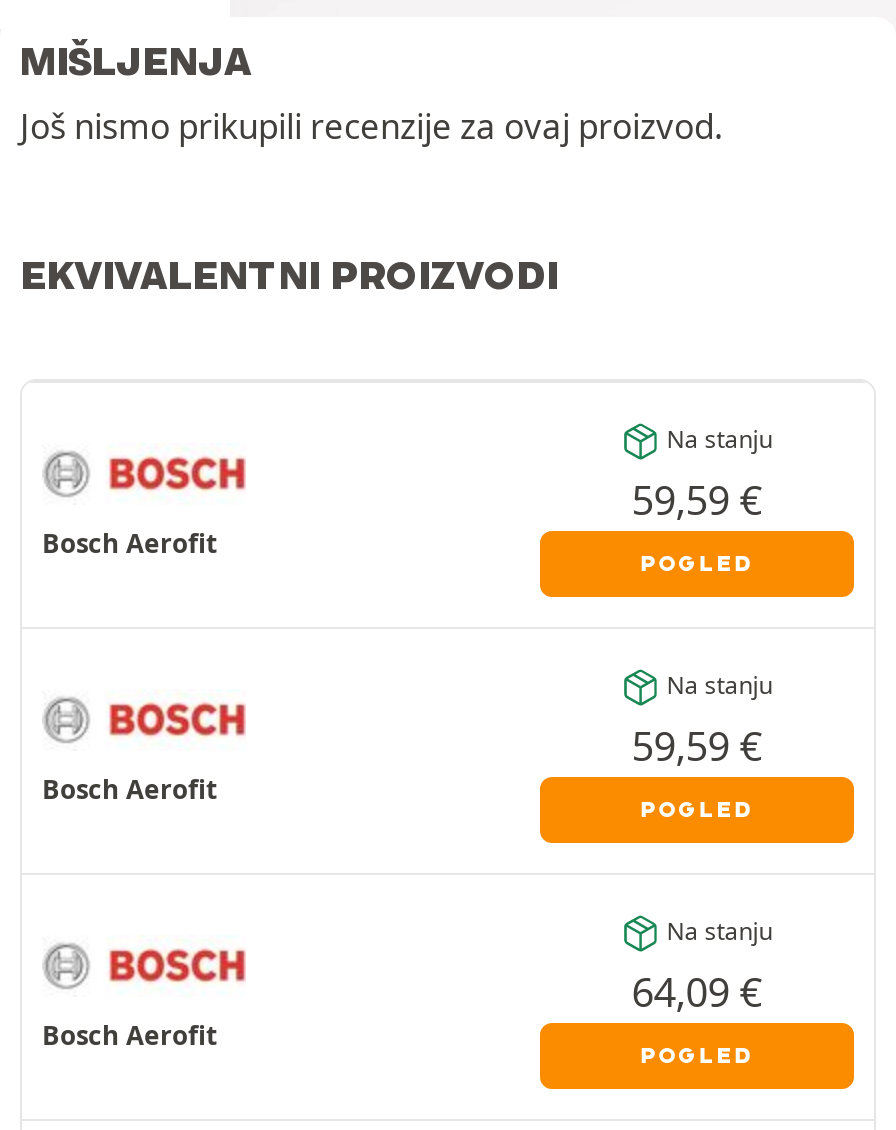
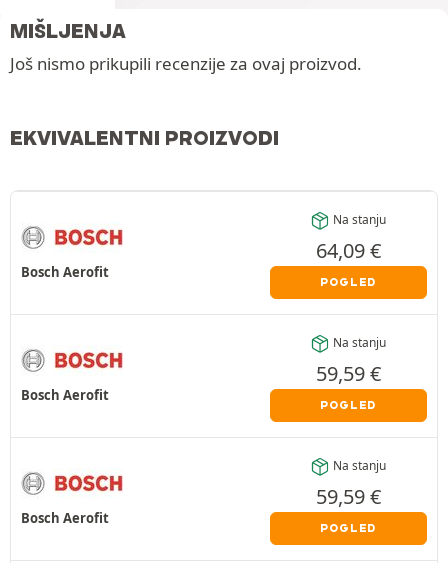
[632,472,762,526] 59,59 € -> [316,236,381,263] 64,09 €
[632,964,762,1018] 64,09 € -> [316,482,381,509] 59,59 €

